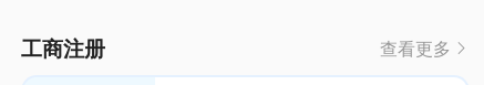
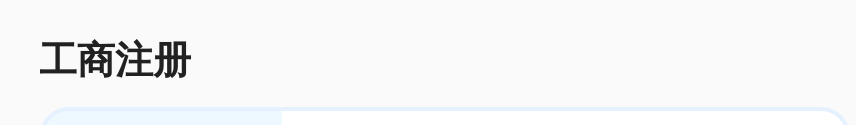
[380,40,451,59] 查看更多 -> none

